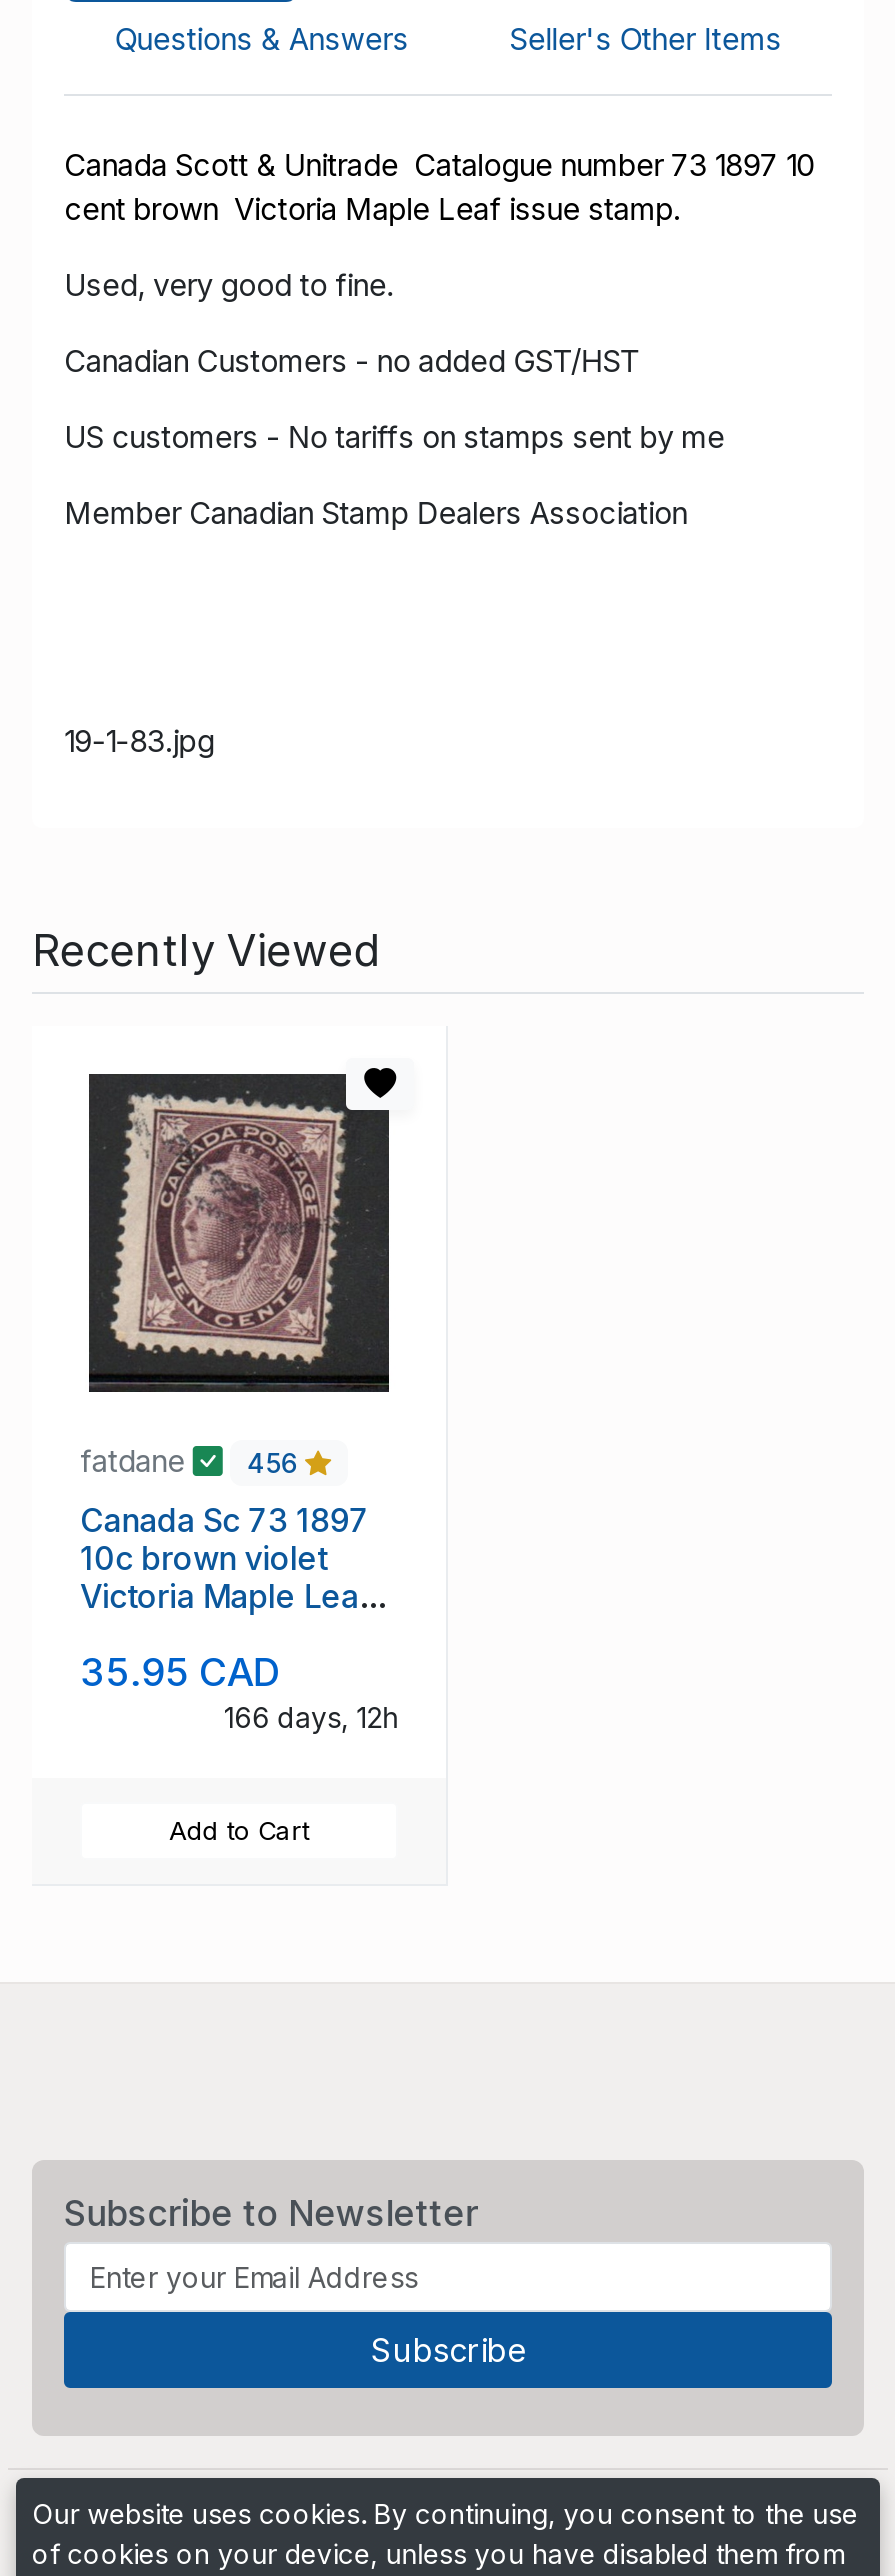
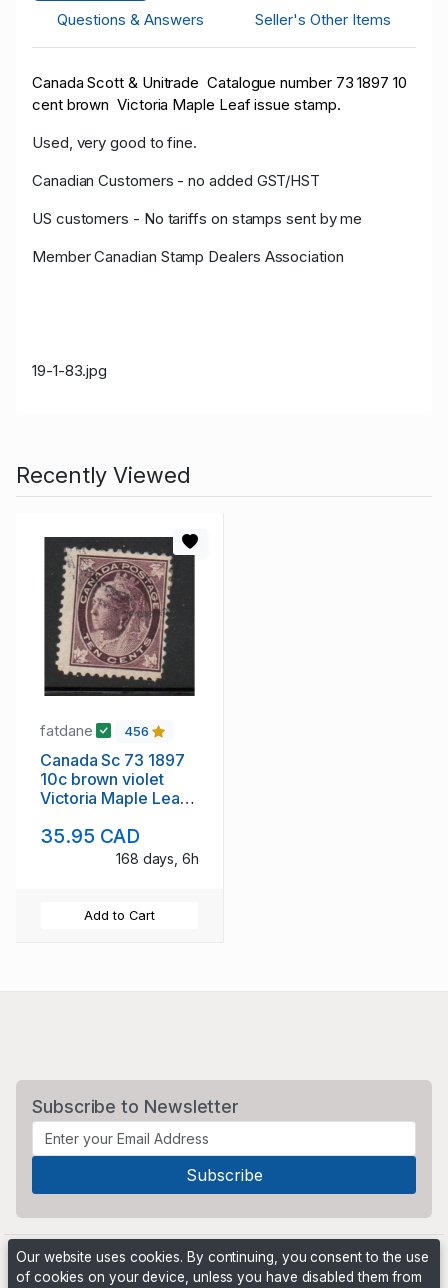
[224,1699,398,1733] 166 days, 12h -> [116,849,199,866] 168 days, 6h

